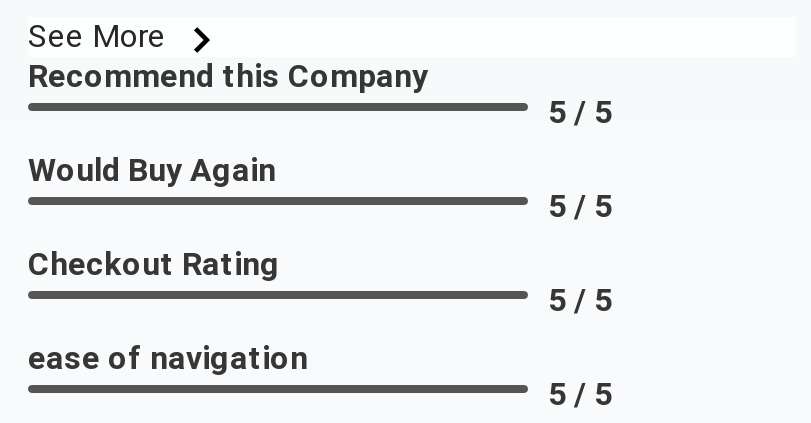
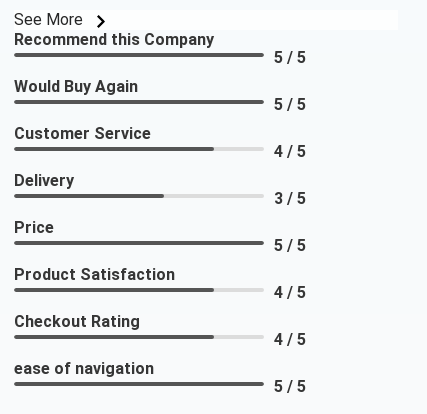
none -> [14,124,306,237] Customer Service | 4 / 5 | Delivery | 3 / 5 | Price
moved [28,246,280,284] -> [14,312,140,331]: Checkout Rating
none -> [14,265,306,349] Product Satisfaction | 4 / 5 | 4 / 5

